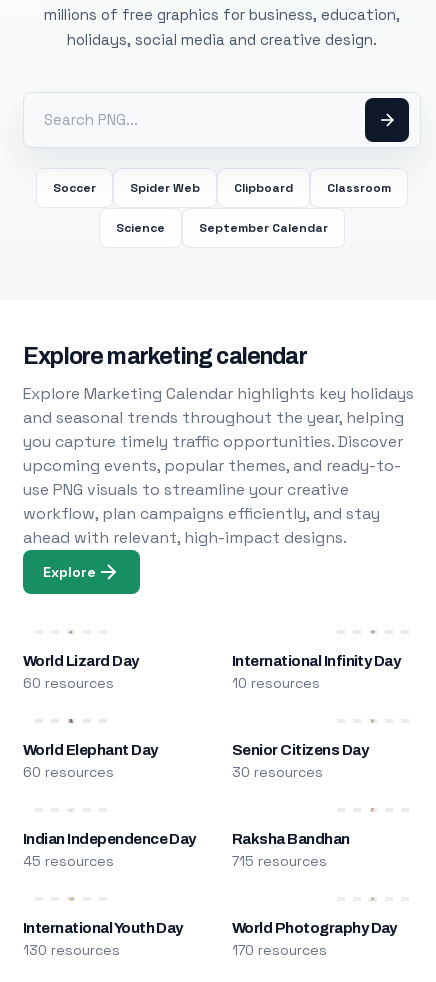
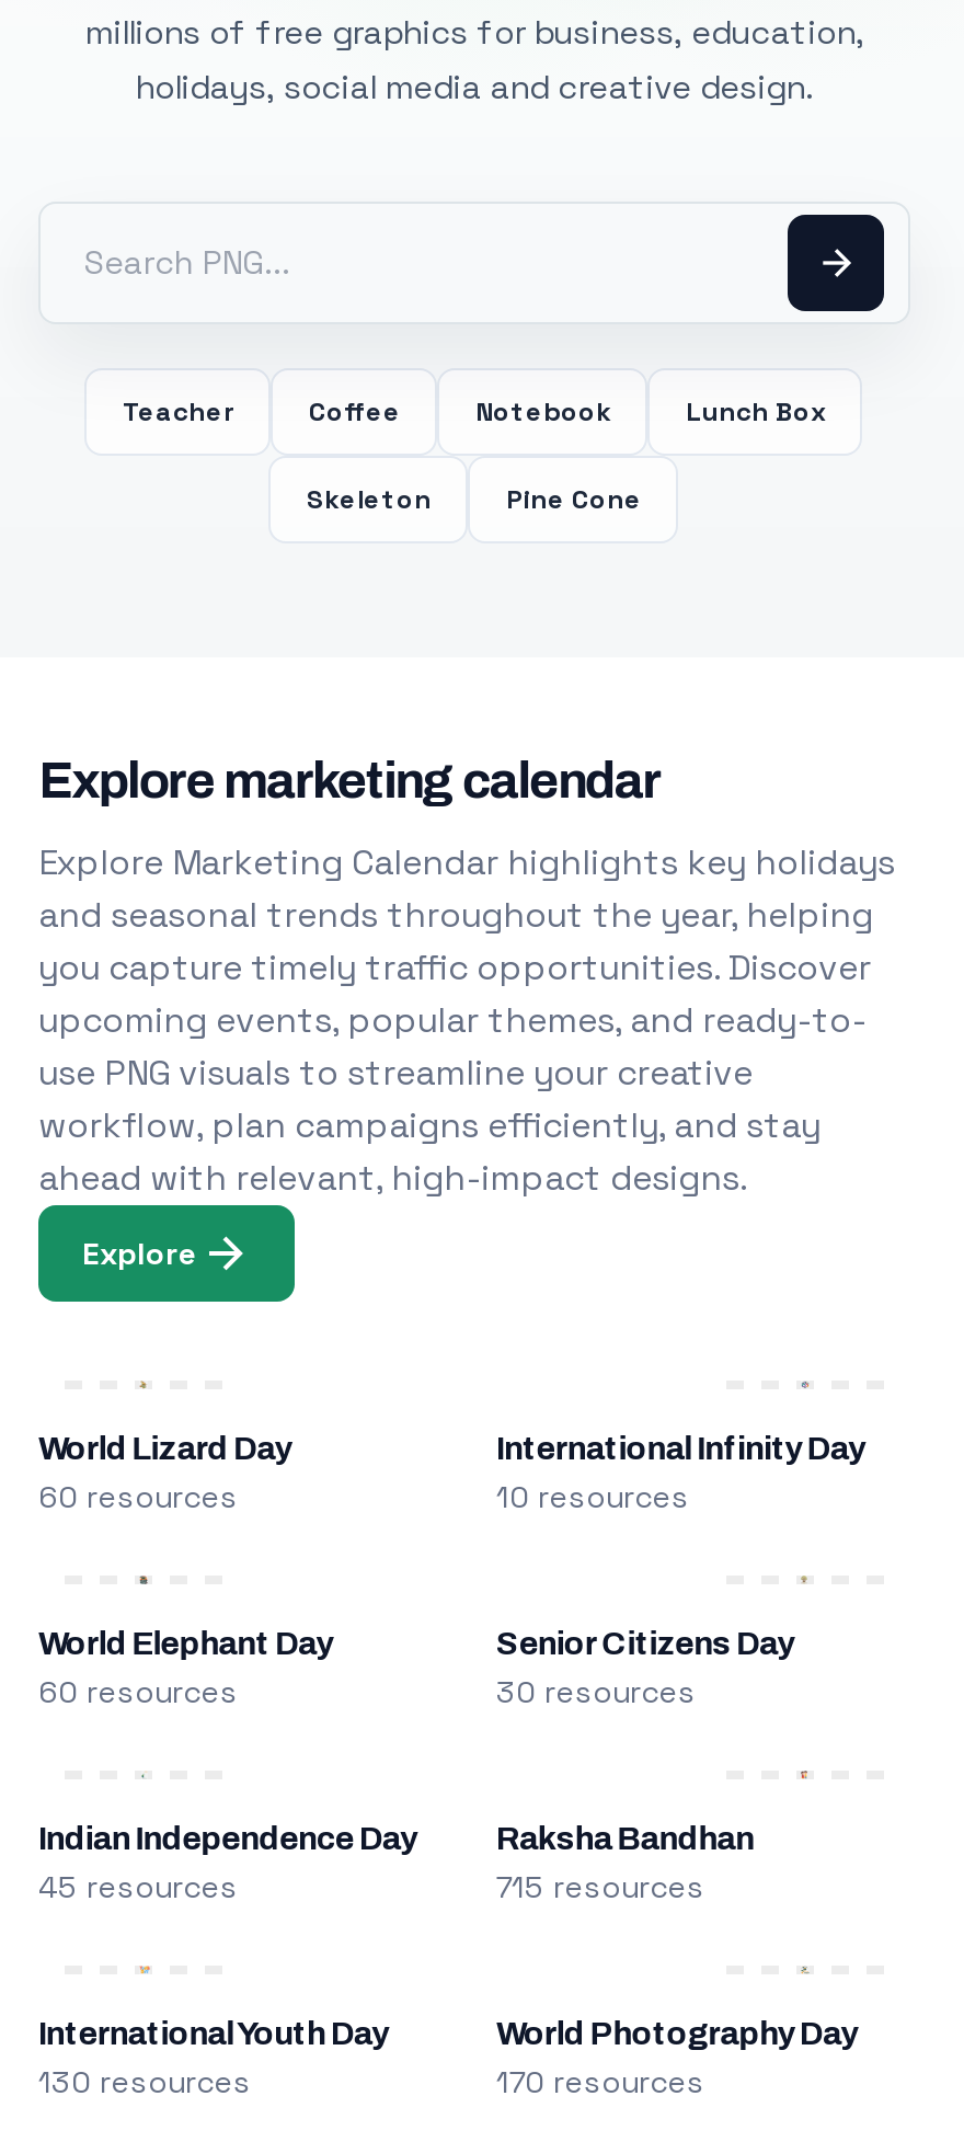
[53,180,391,196] Soccer | Spider Web | Clipboard | Classroom -> [123,394,826,429] Teacher | Coffee | Notebook | Lunch Box
[116,220,328,236] Science | September Calendar -> [307,482,642,517] Skeleton | Pine Cone

